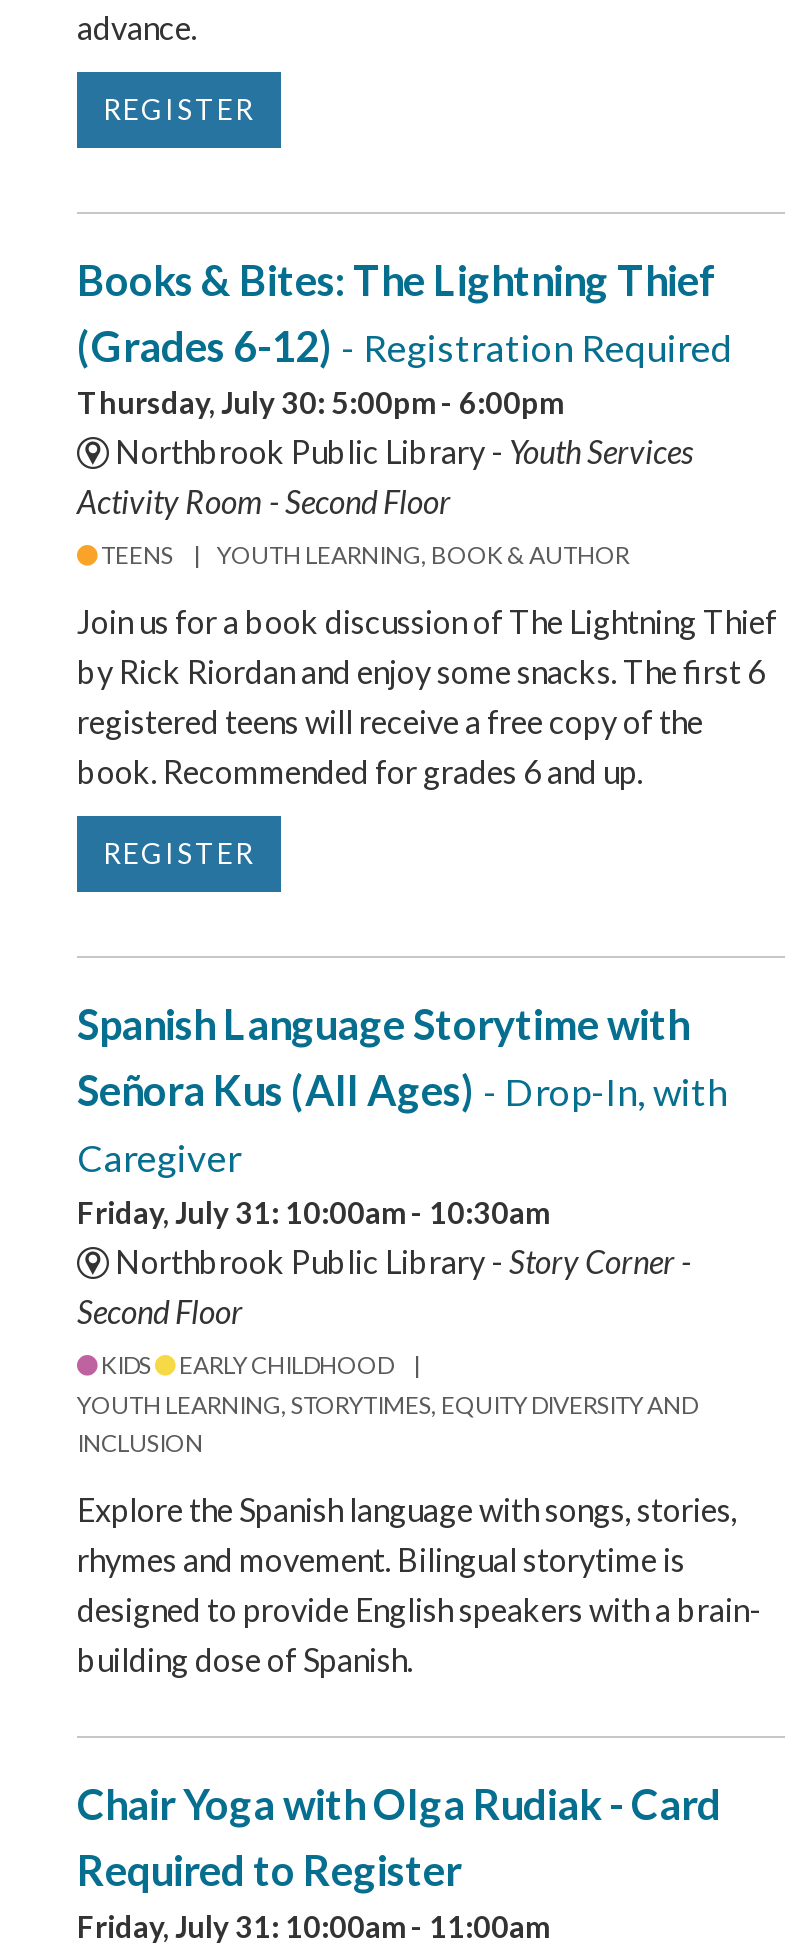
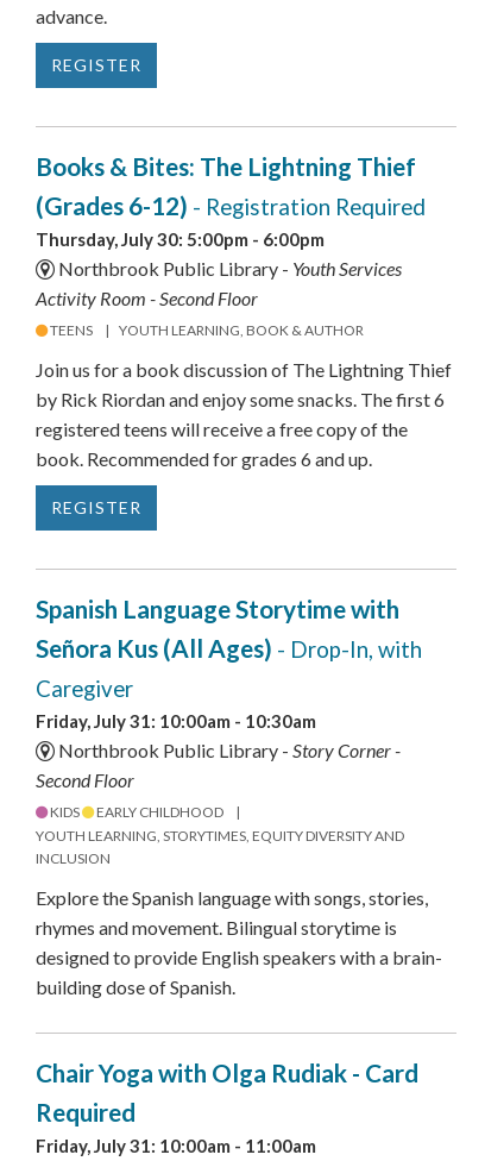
[77,1844,461,1894] Required to Register -> [36,1097,136,1126] Required

